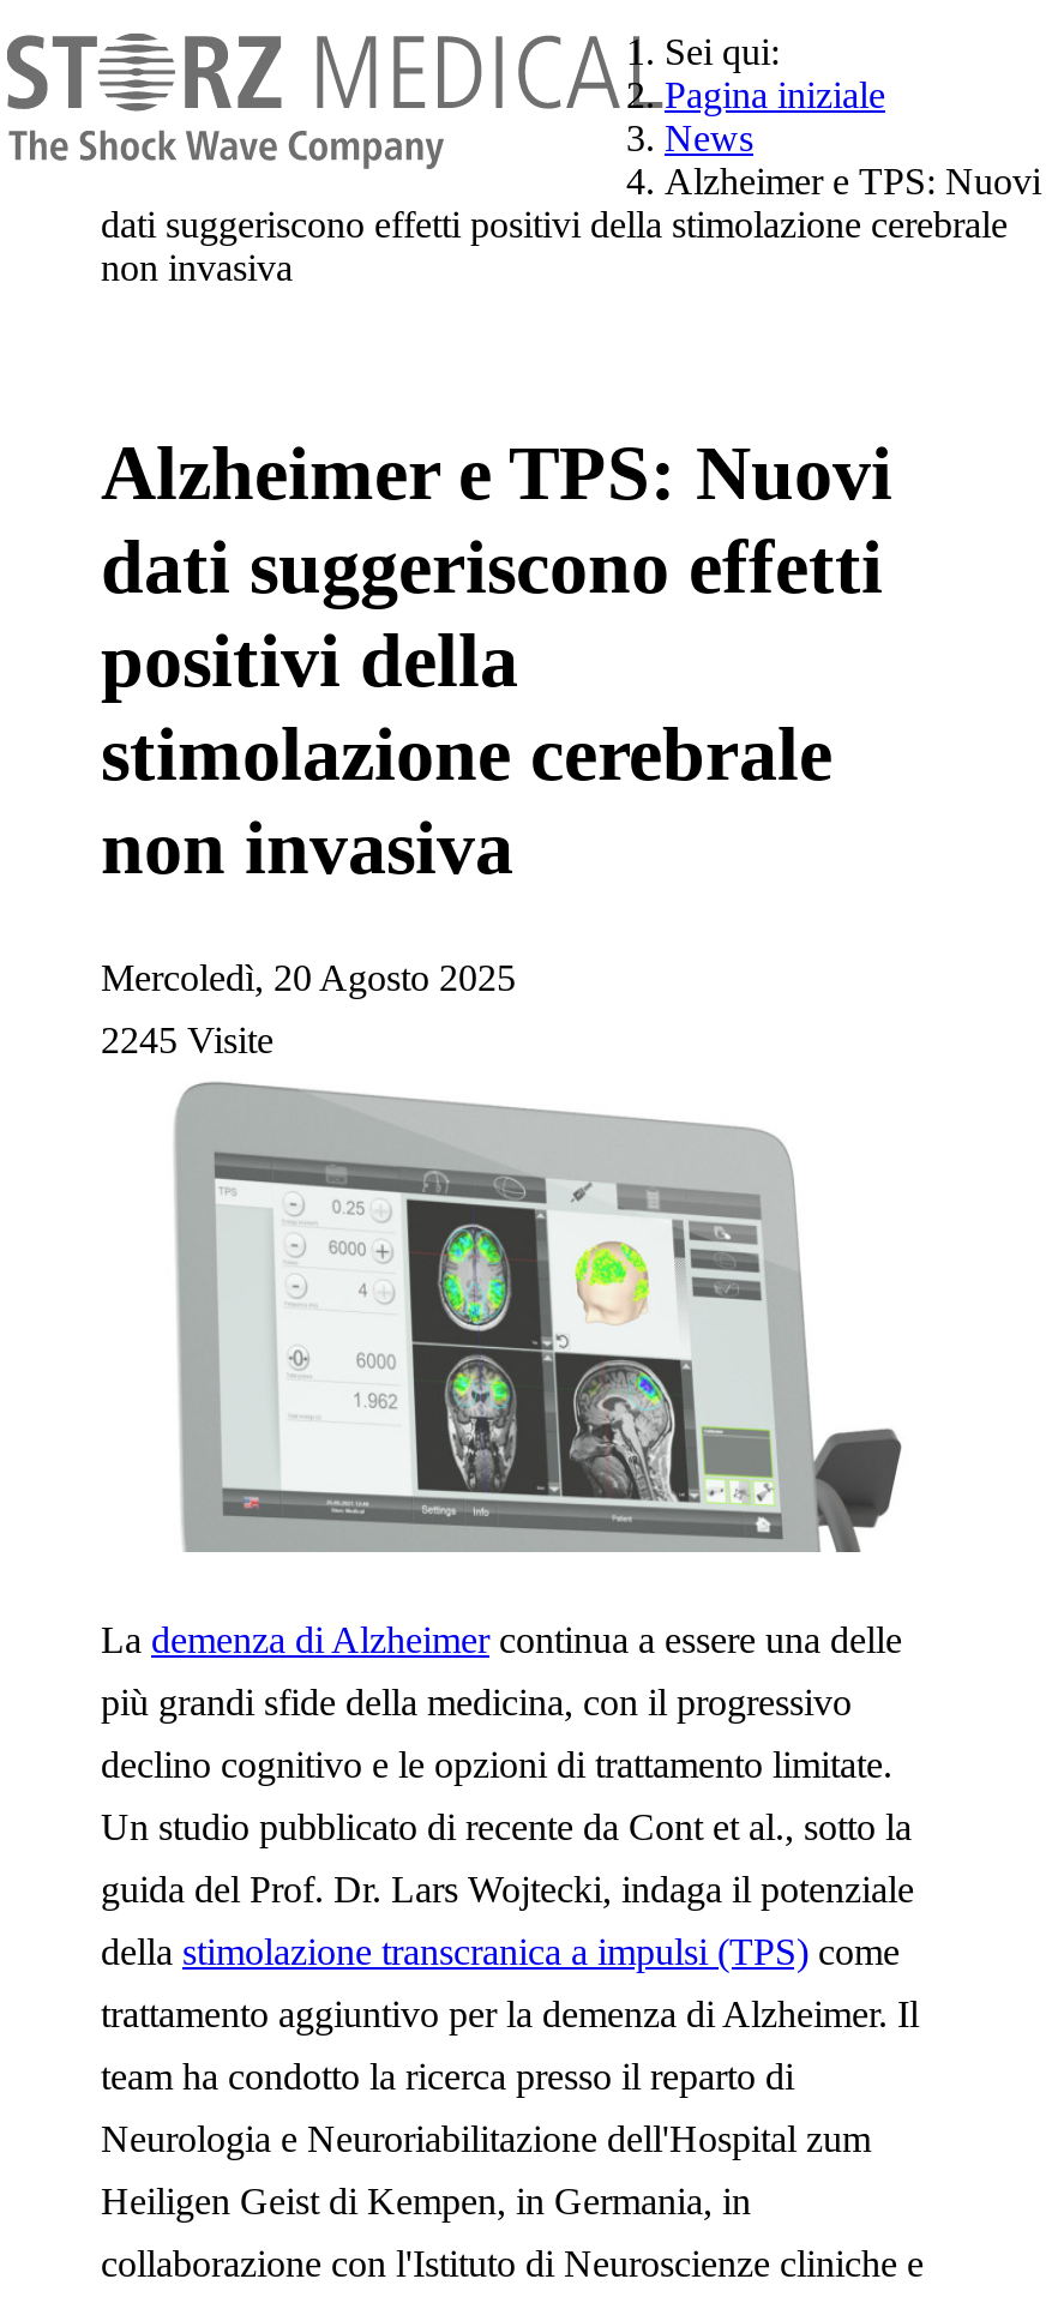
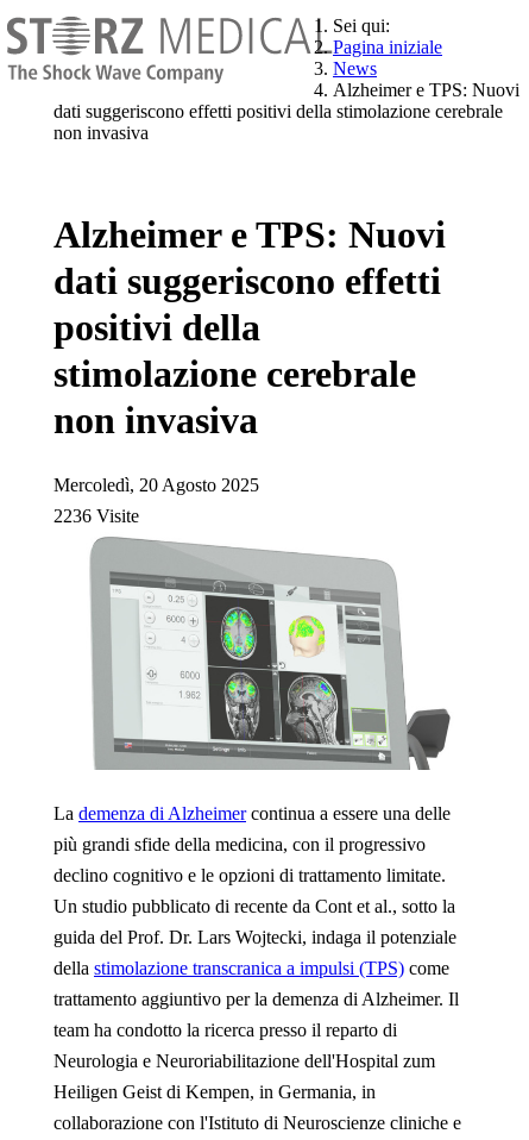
[101,1019,273,1060] 2245 Visite -> [53,506,139,526] 2236 Visite

